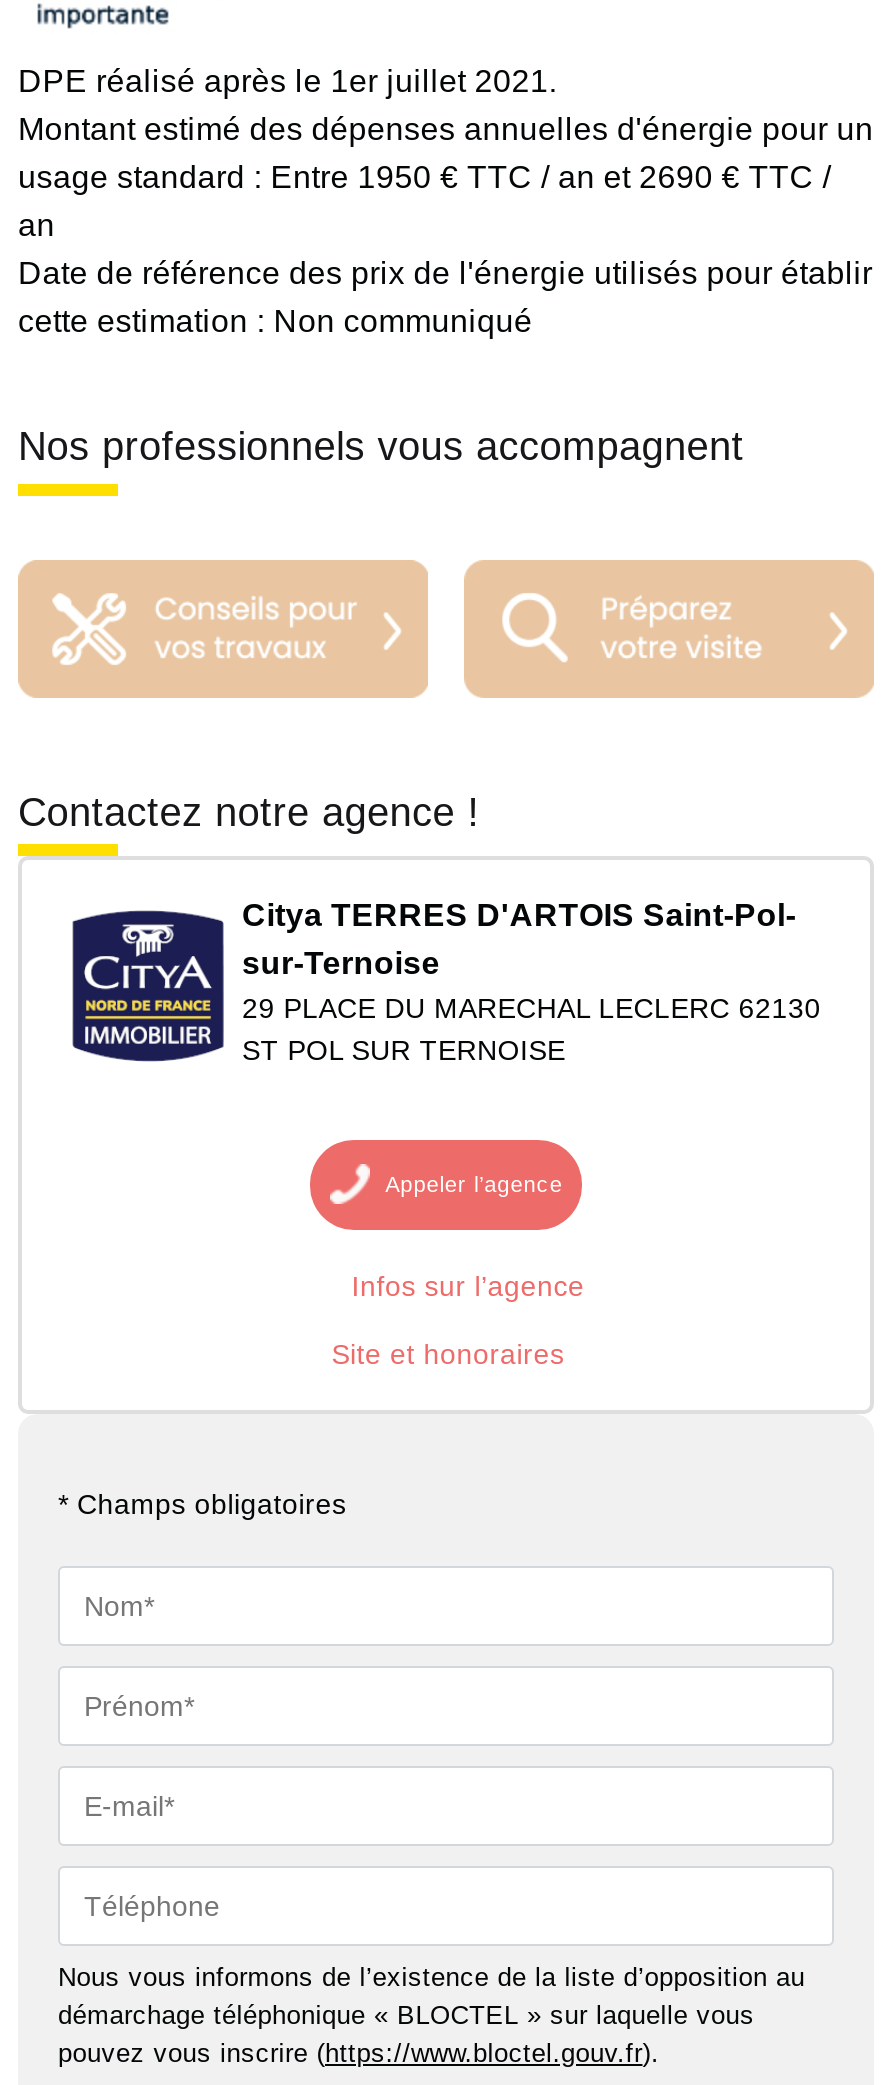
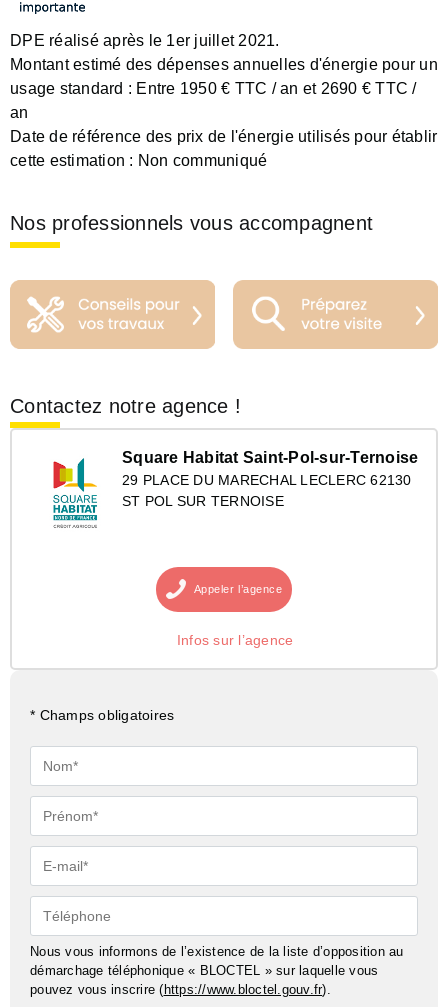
[70,897,796,1062] [image] | Citya TERRES D'ARTOIS Saint-Pol- | sur-Ternoise -> [37,449,418,528] [image] | Square Habitat Saint-Pol-sur-Ternoise
[332,1337,564,1369] Site et honoraires -> none

